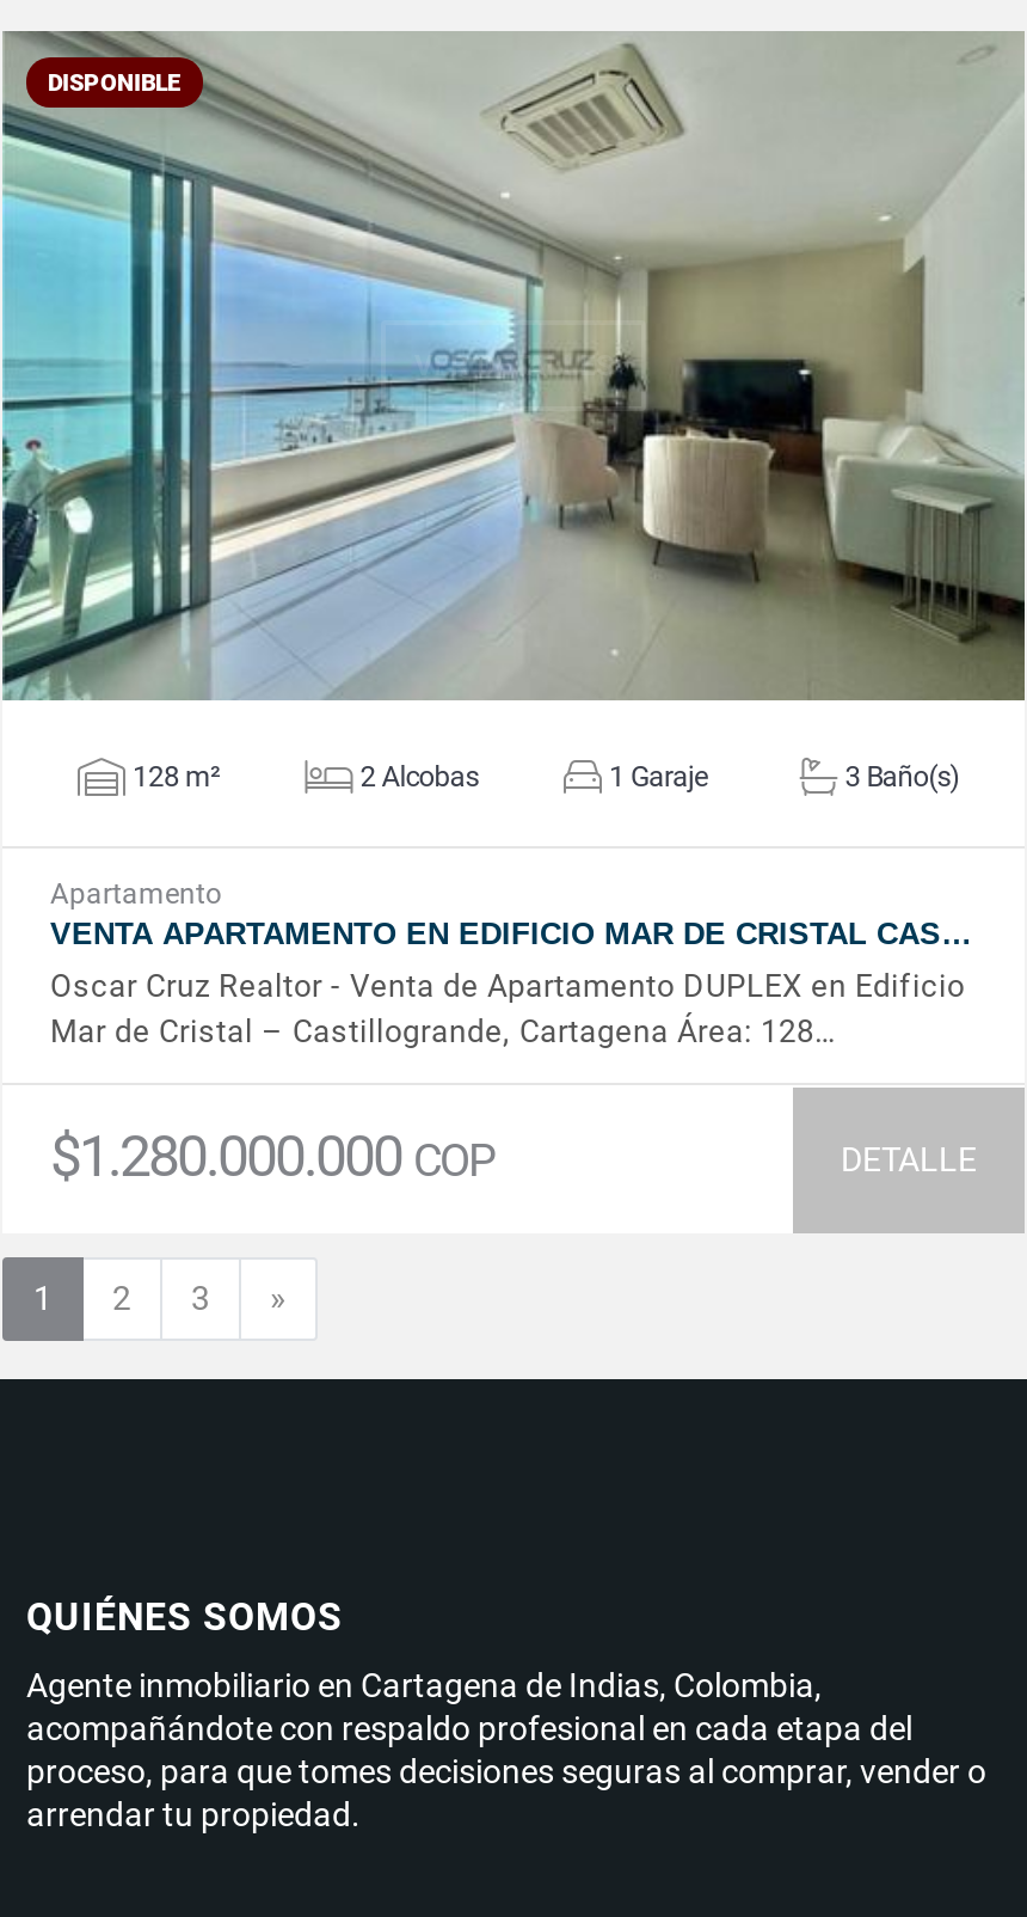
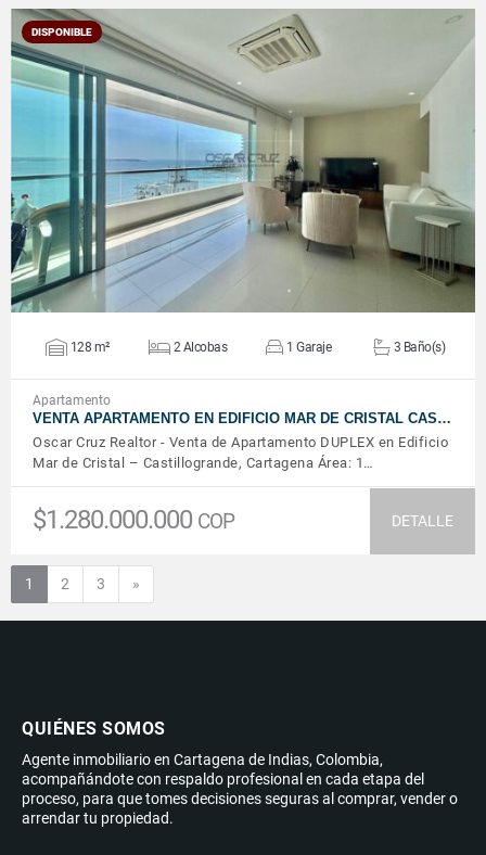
[50,1013,837,1049] Mar de Cristal – Castillogrande, Cartagena Área: 128… -> [33,455,374,471] Mar de Cristal – Castillogrande, Cartagena Área: 1…

